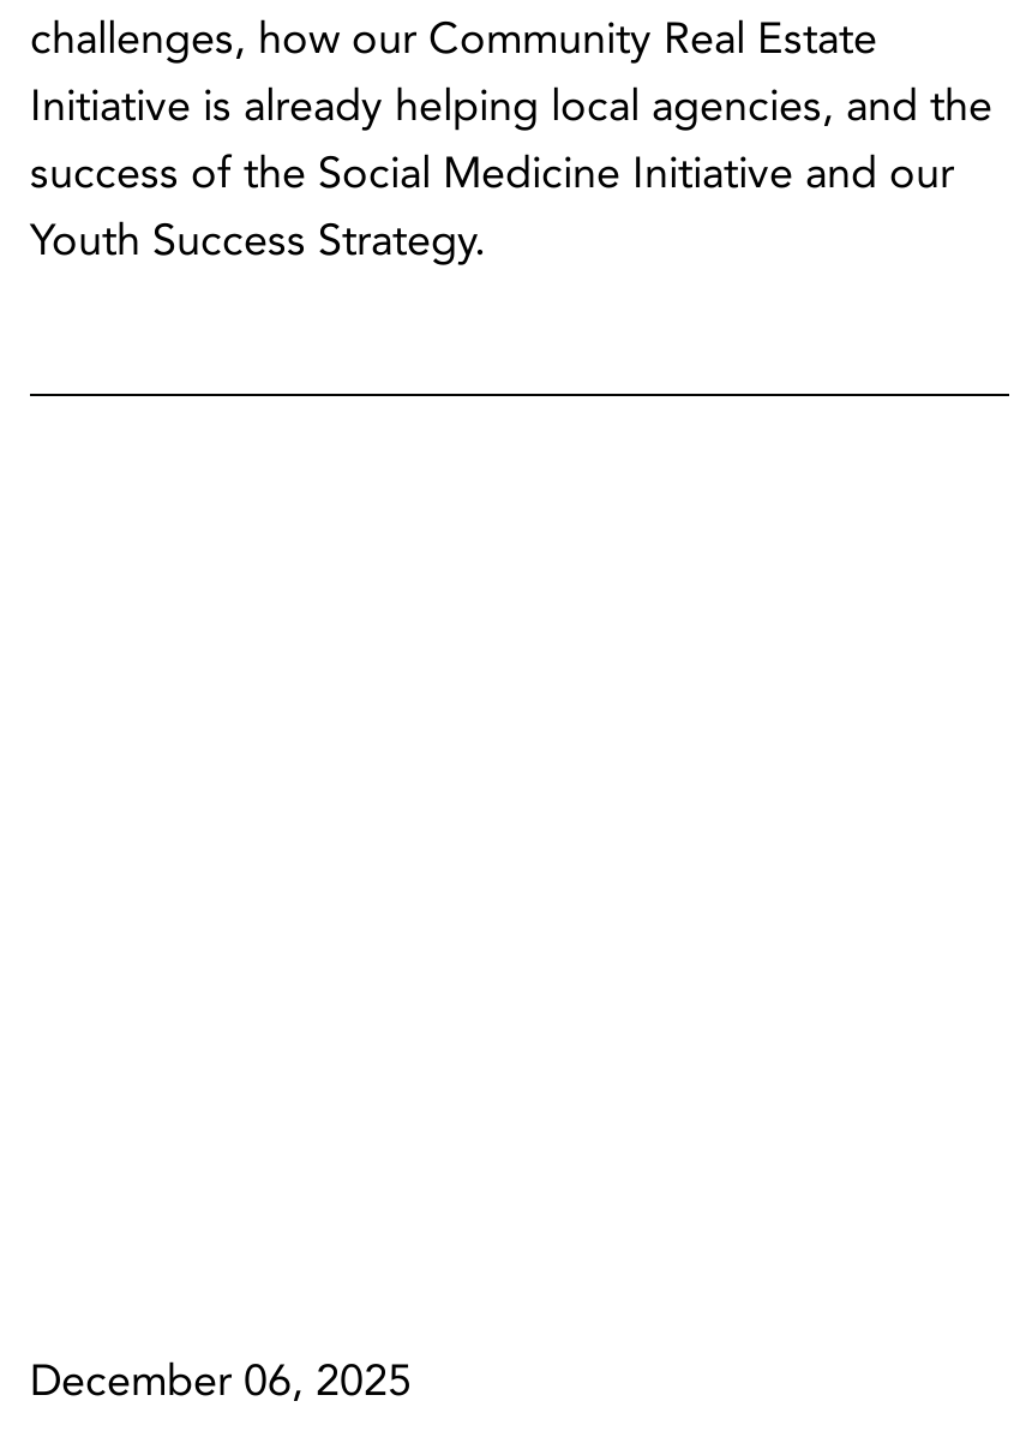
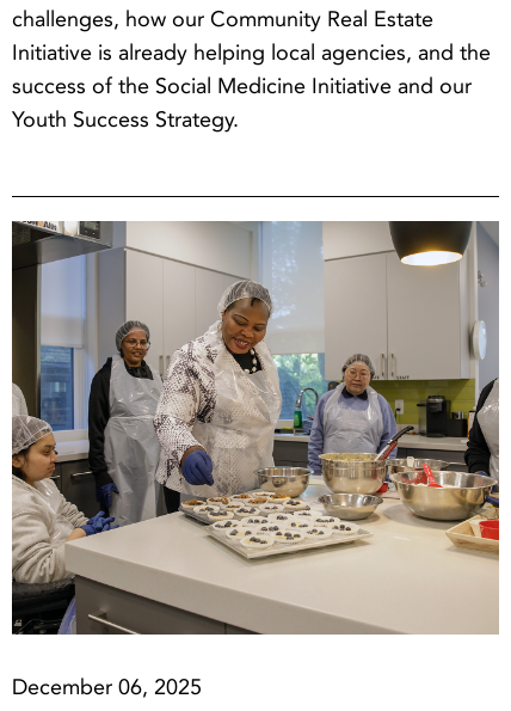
none -> [11,220,500,636] [image]

